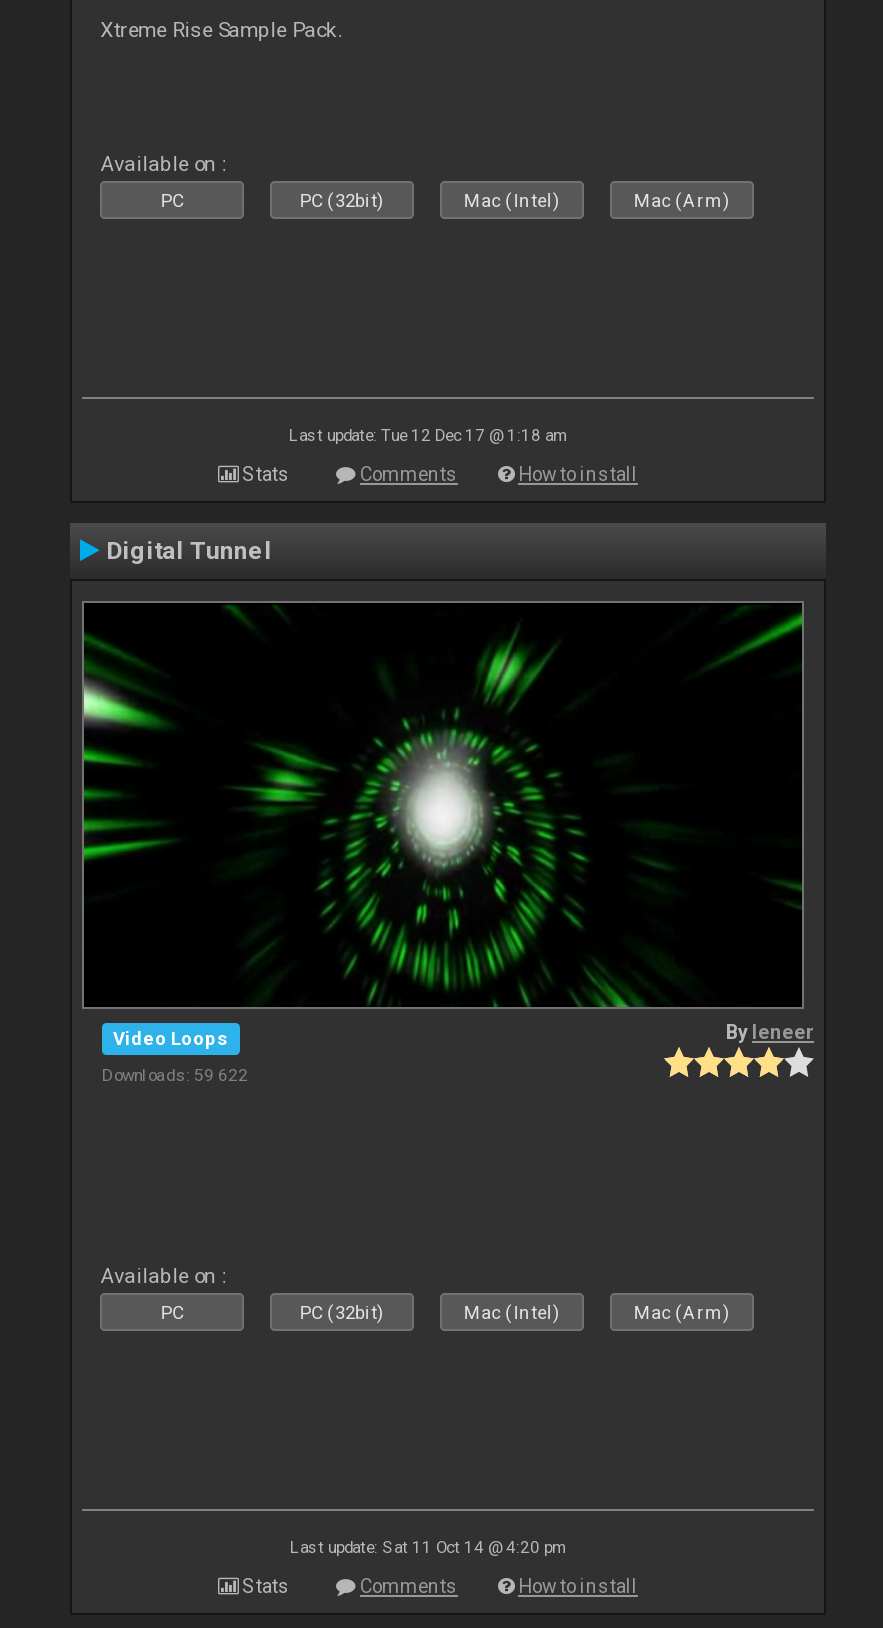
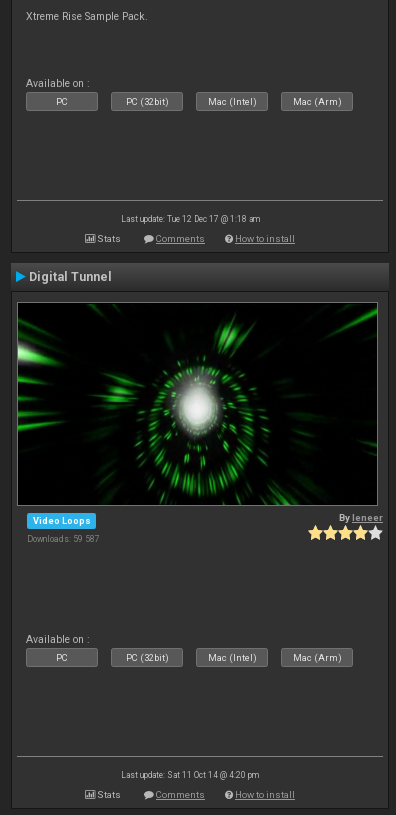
[102,1064,248,1084] Downloads: 59 622 -> [27,534,100,544] Downloads: 59 587

